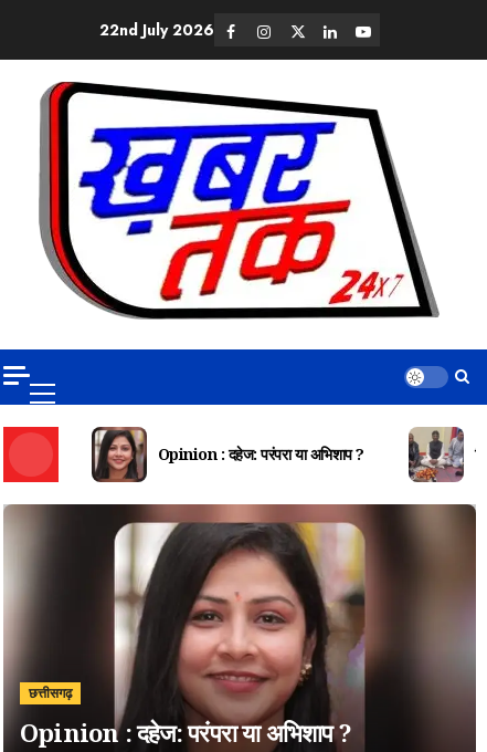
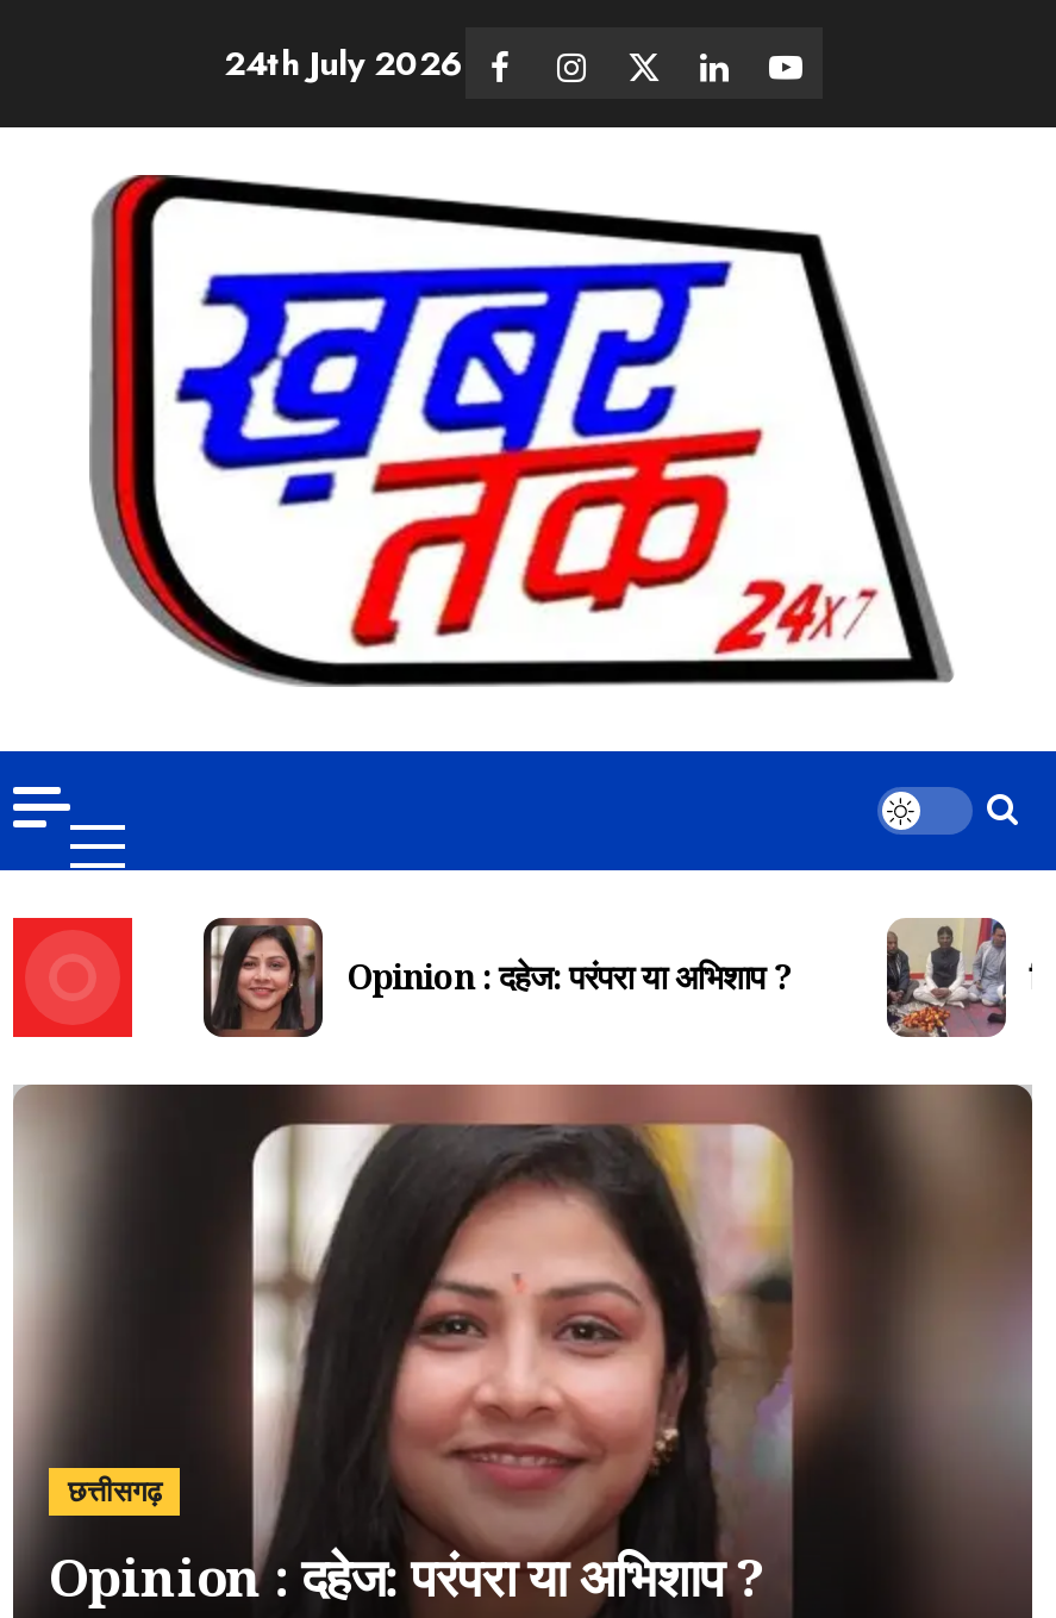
[99,18,214,40] 22nd July 2026 -> [224,38,464,86] 24th July 2026

